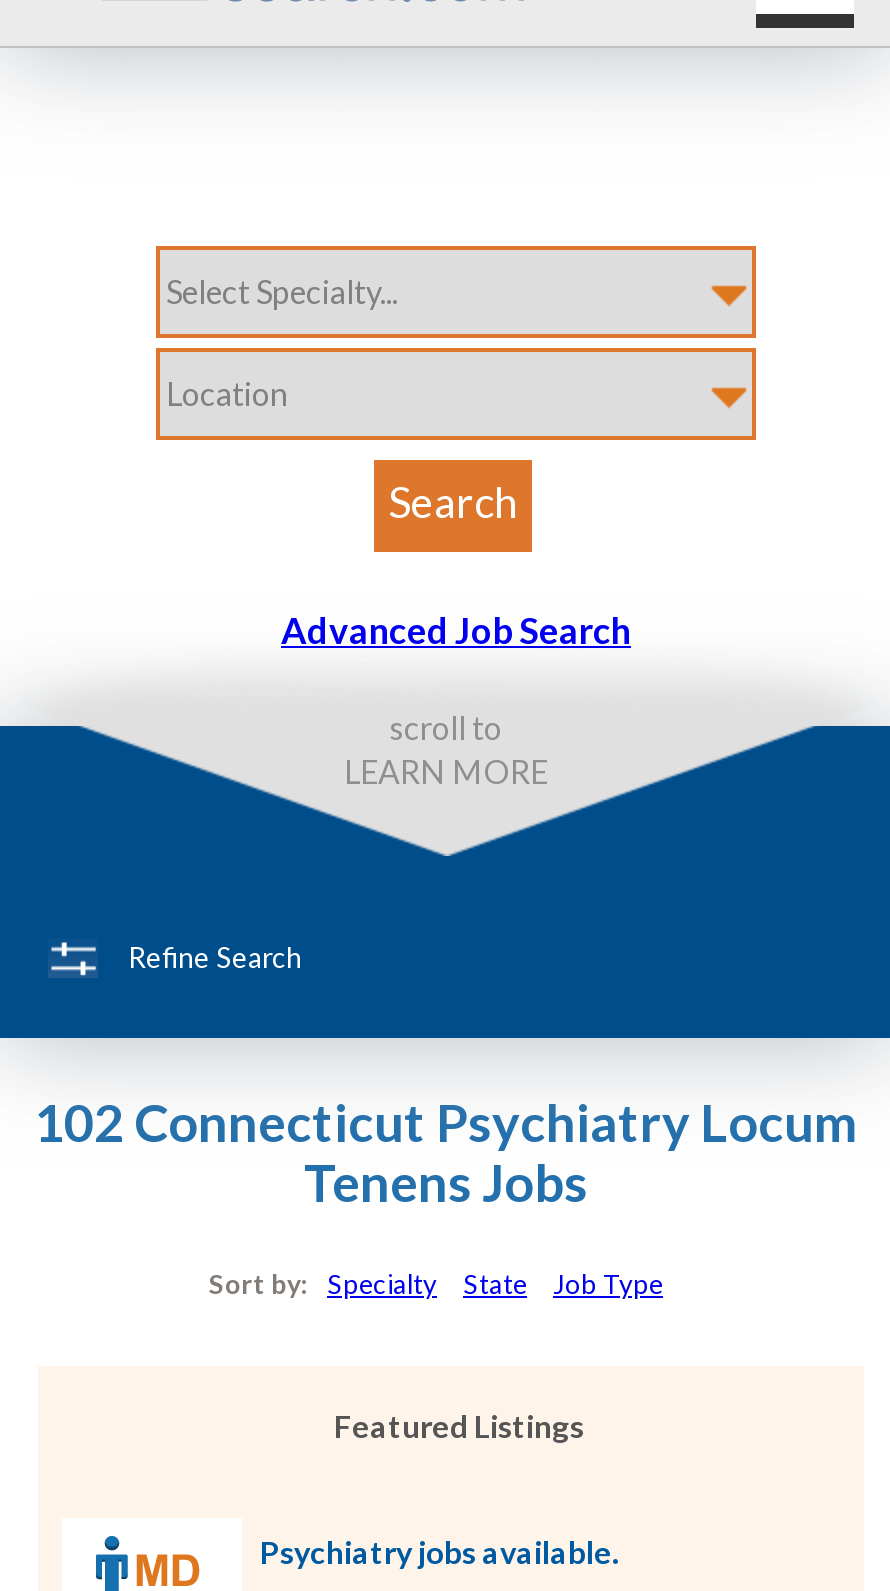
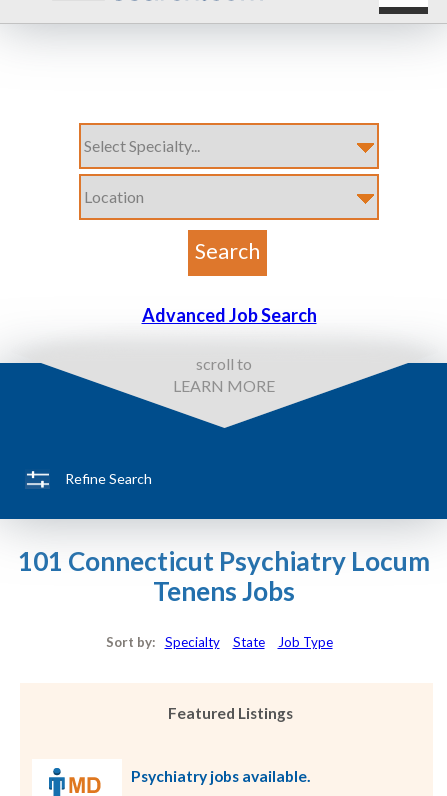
[34,1091,858,1155] 102 Connecticut Psychiatry Locum -> [18,545,430,577] 101 Connecticut Psychiatry Locum

